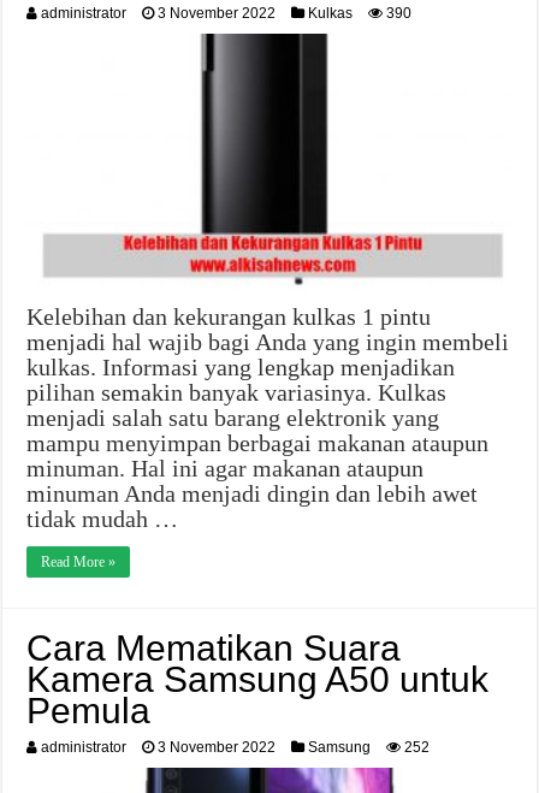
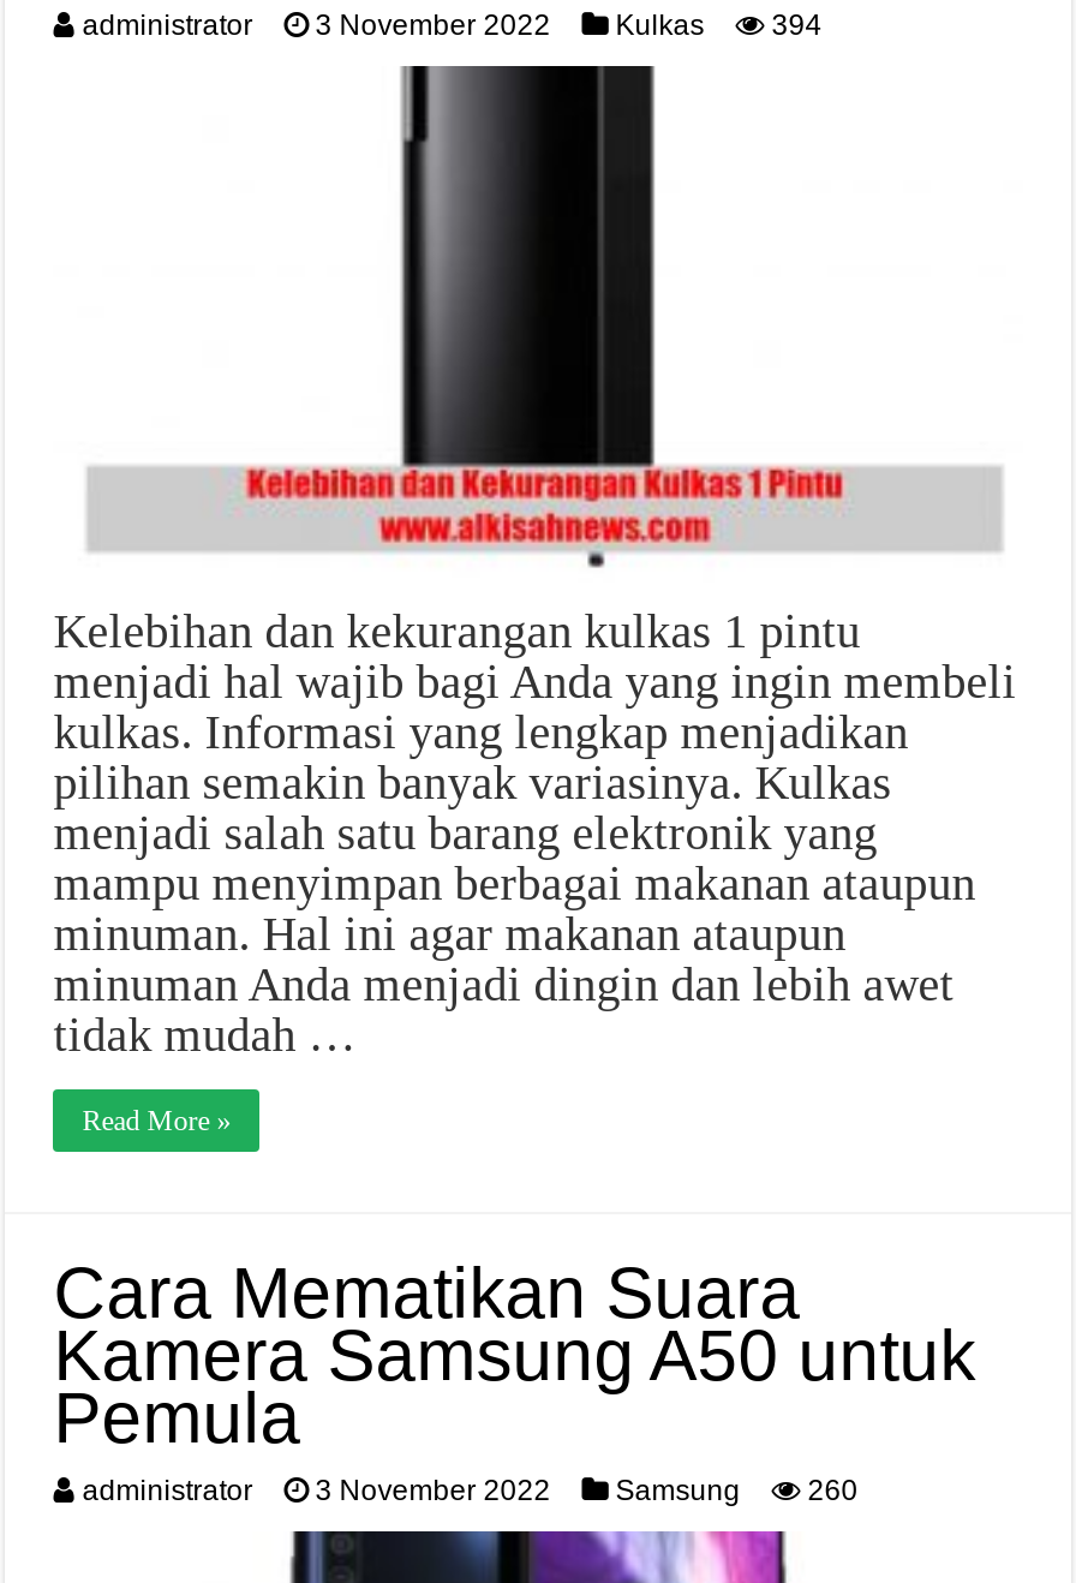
[41,5,412,22] administrator 3 November 2022 Kulkas 390 -> [82,10,822,43] administrator 3 November 2022 Kulkas 394
[41,739,430,755] administrator 3 November 2022 Samsung 252 -> [82,1474,858,1508] administrator 3 November 2022 Samsung 260

